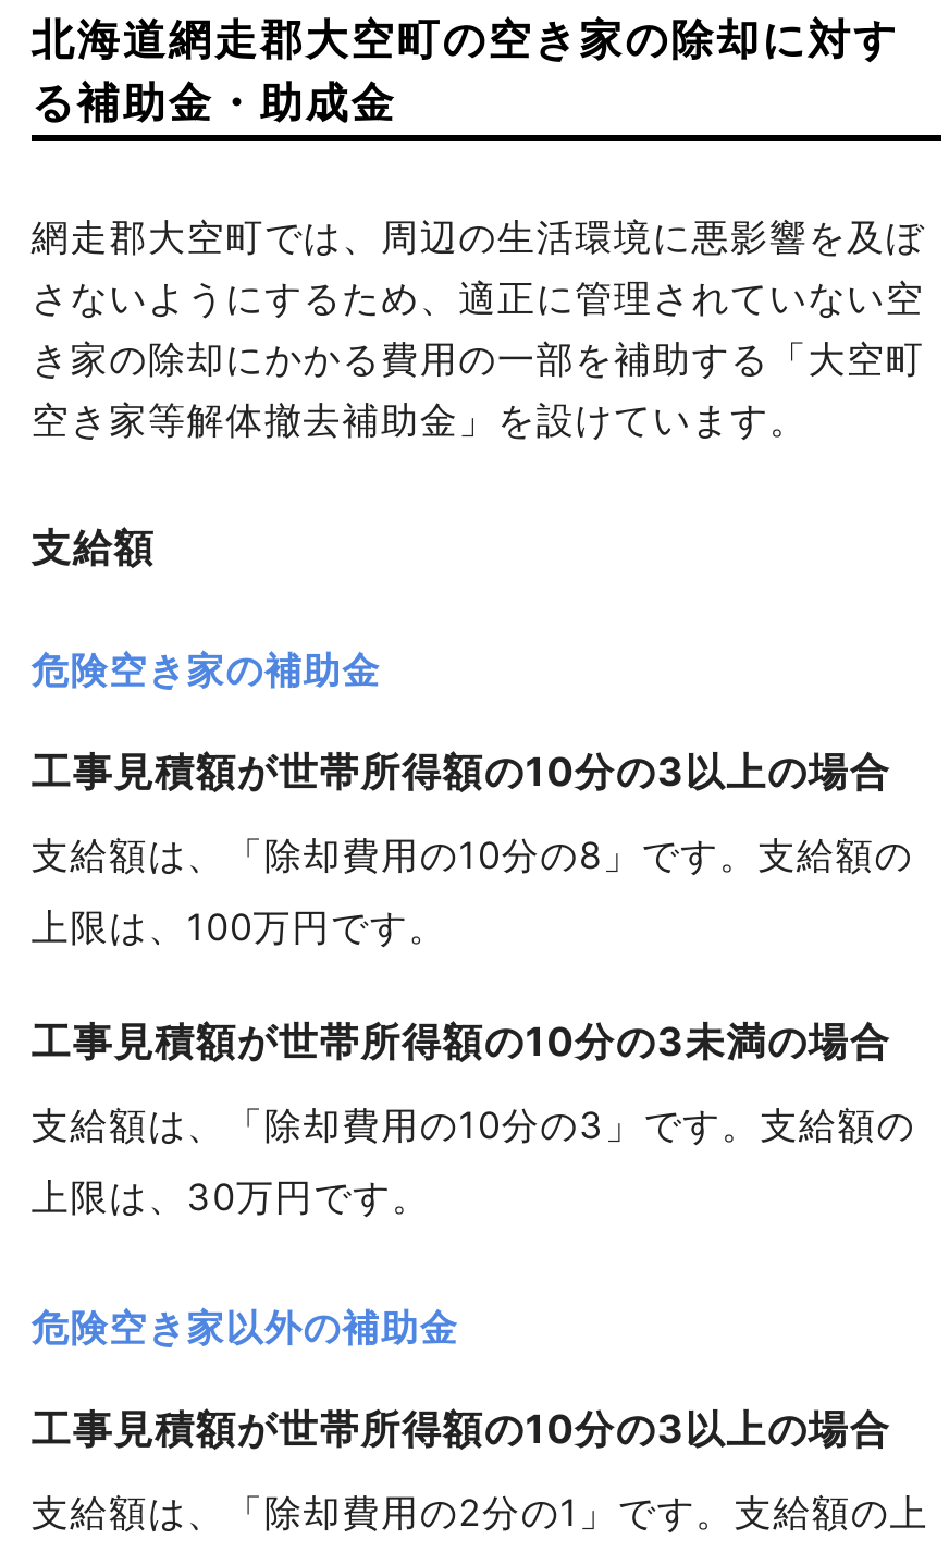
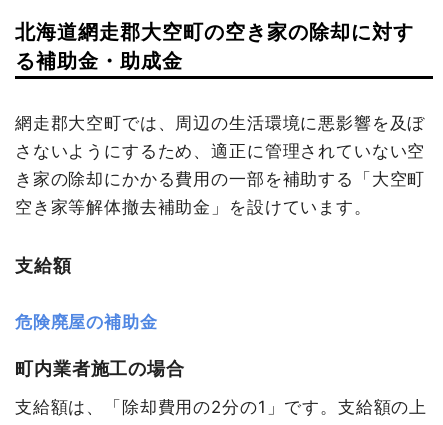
[31,650,915,1453] 危険空き家の補助金 | 工事見積額が世帯所得額の10分の3以上の場合 | 支給額は、「除却費用の10分の8」です。支給額の | 上限は、100万円です。 | 工事見積額が世帯所得額の10分の3未満の場合 | 支給額は、「除却費用の10分の3」です。支給額の | 上限は、30万円です。 | 危険空き家以外の補助金 | 工事見積額が世帯所得額の10分の3以上の場合 -> [15,312,185,379] 危険廃屋の補助金 | 町内業者施工の場合

